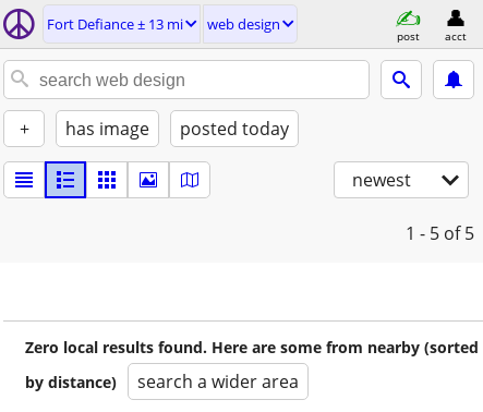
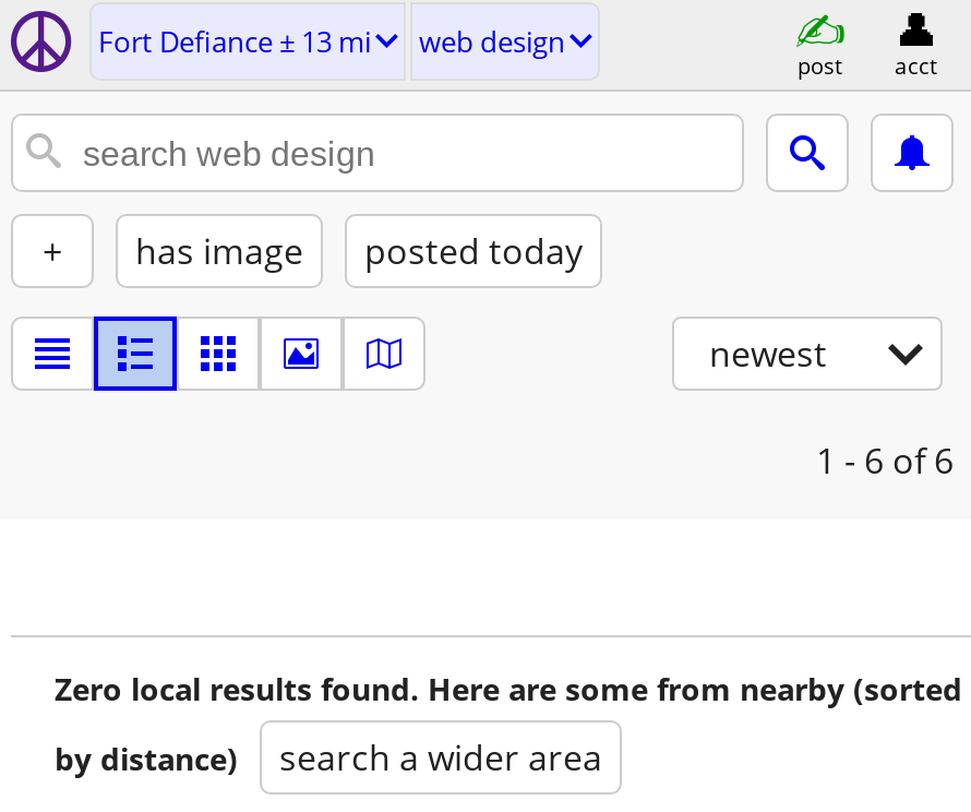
[406,221,474,245] 1 - 5 of 5 -> [816,437,954,485] 1 - 6 of 6

